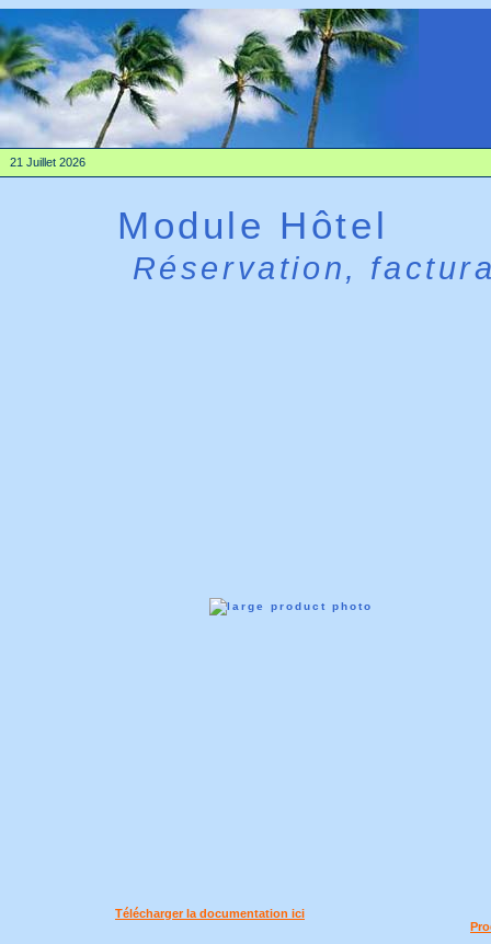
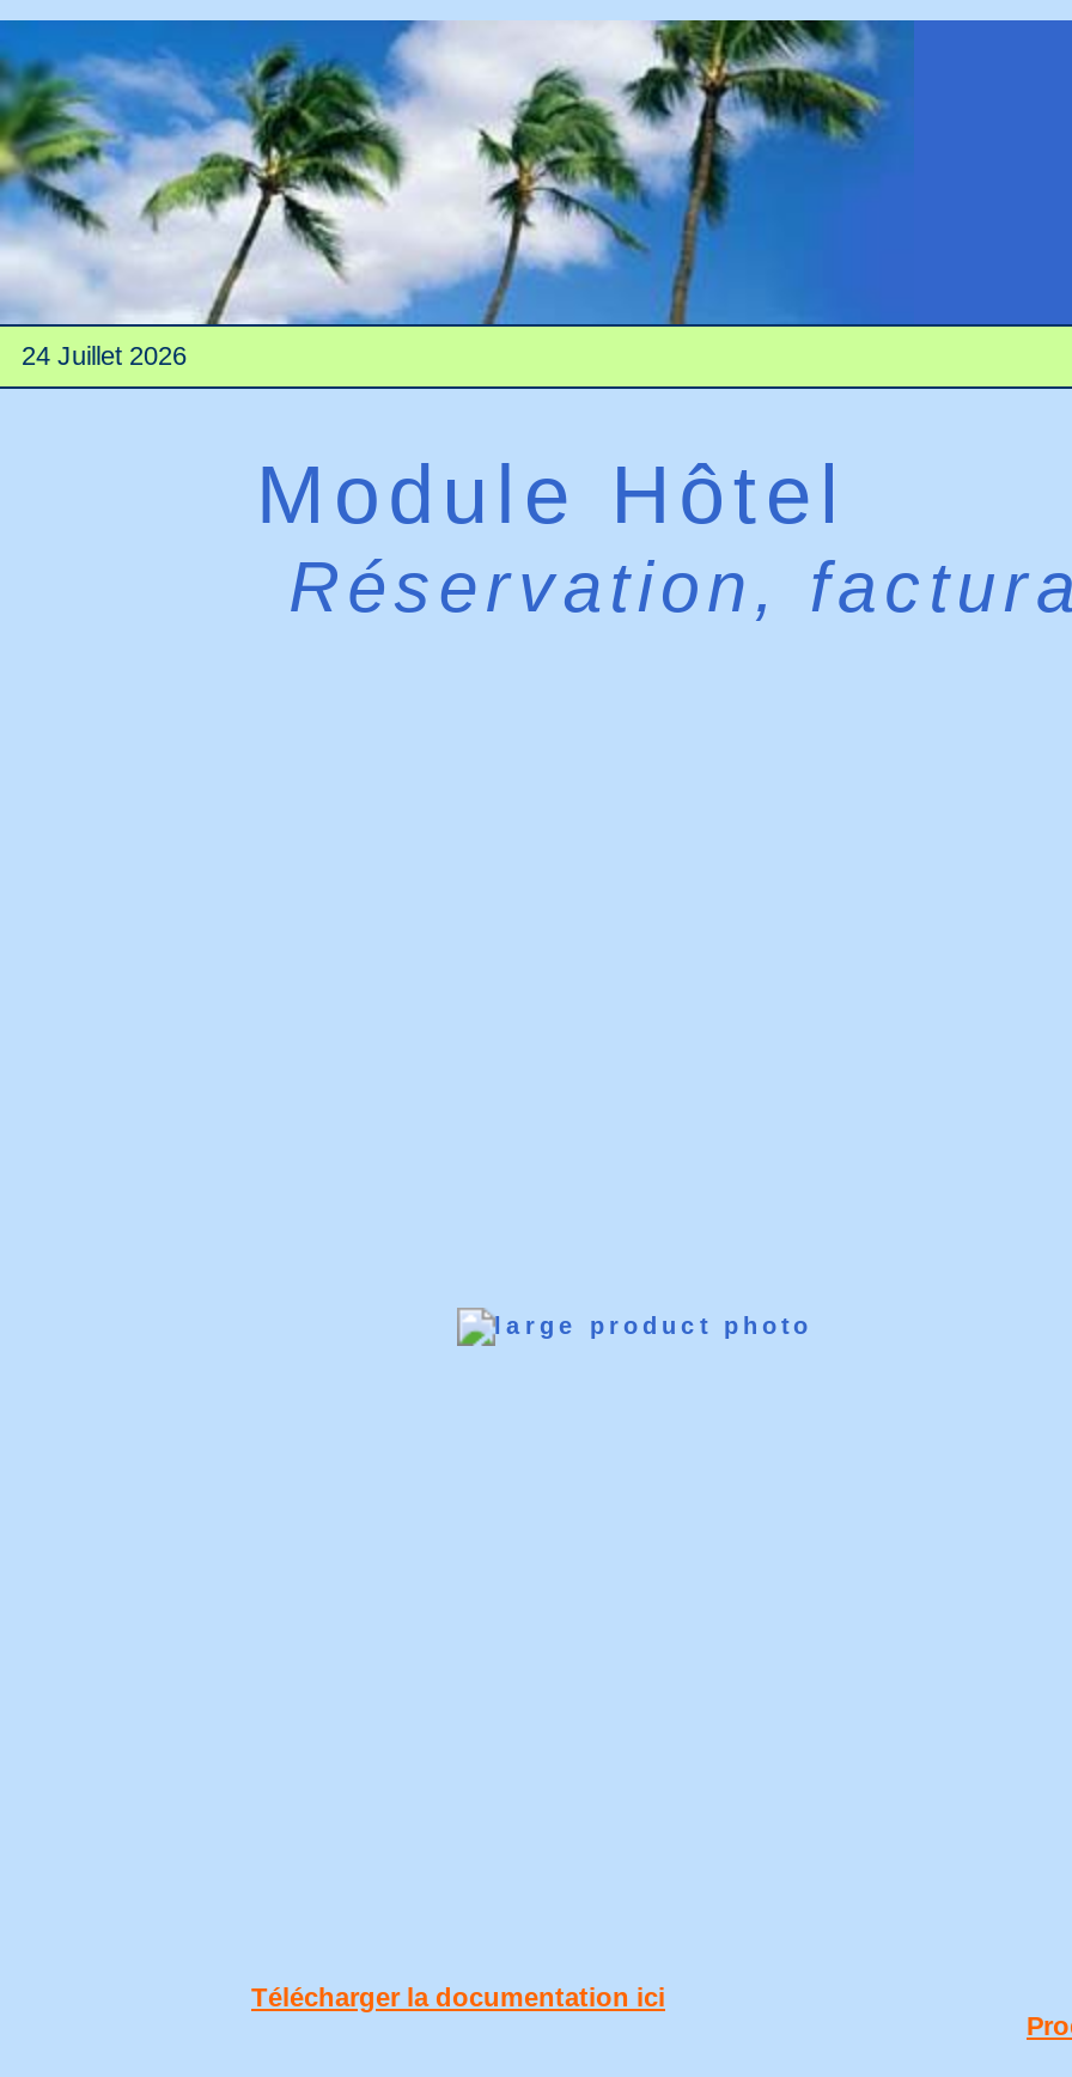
[10,156,85,169] 21 Juillet 2026 -> [22,341,187,370] 24 Juillet 2026

